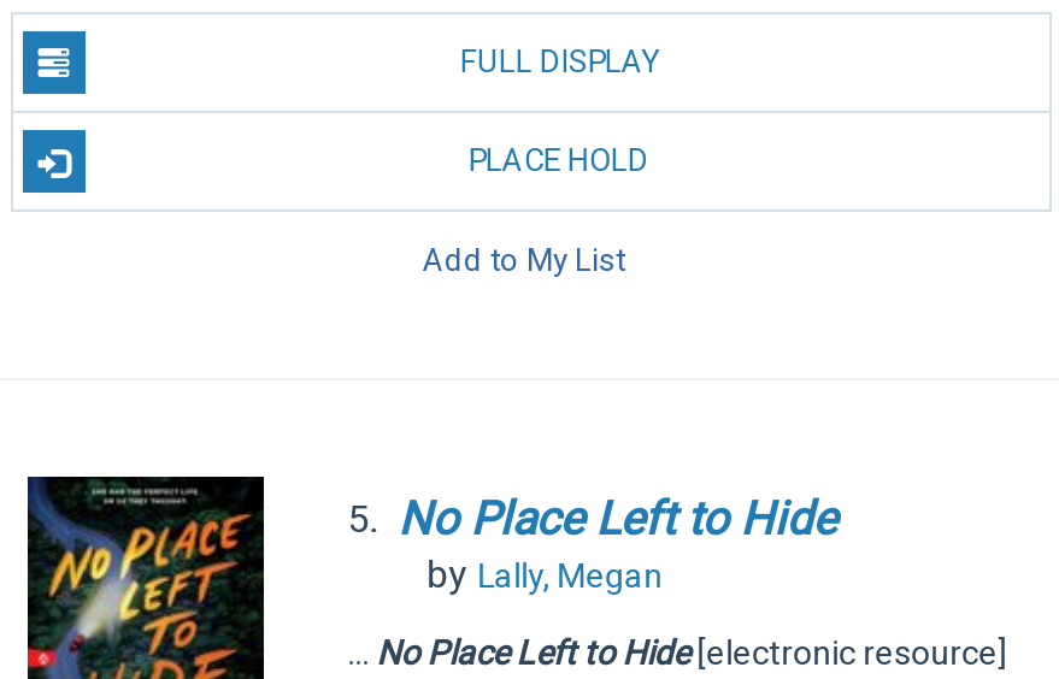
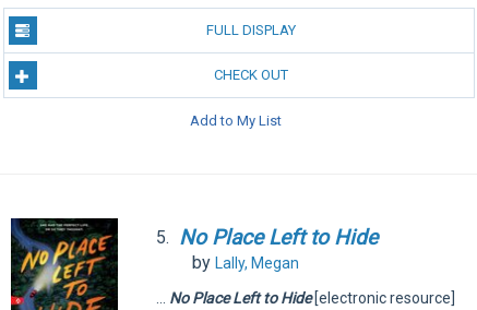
[468,142,649,178] PLACE HOLD -> [214,67,289,83] CHECK OUT

